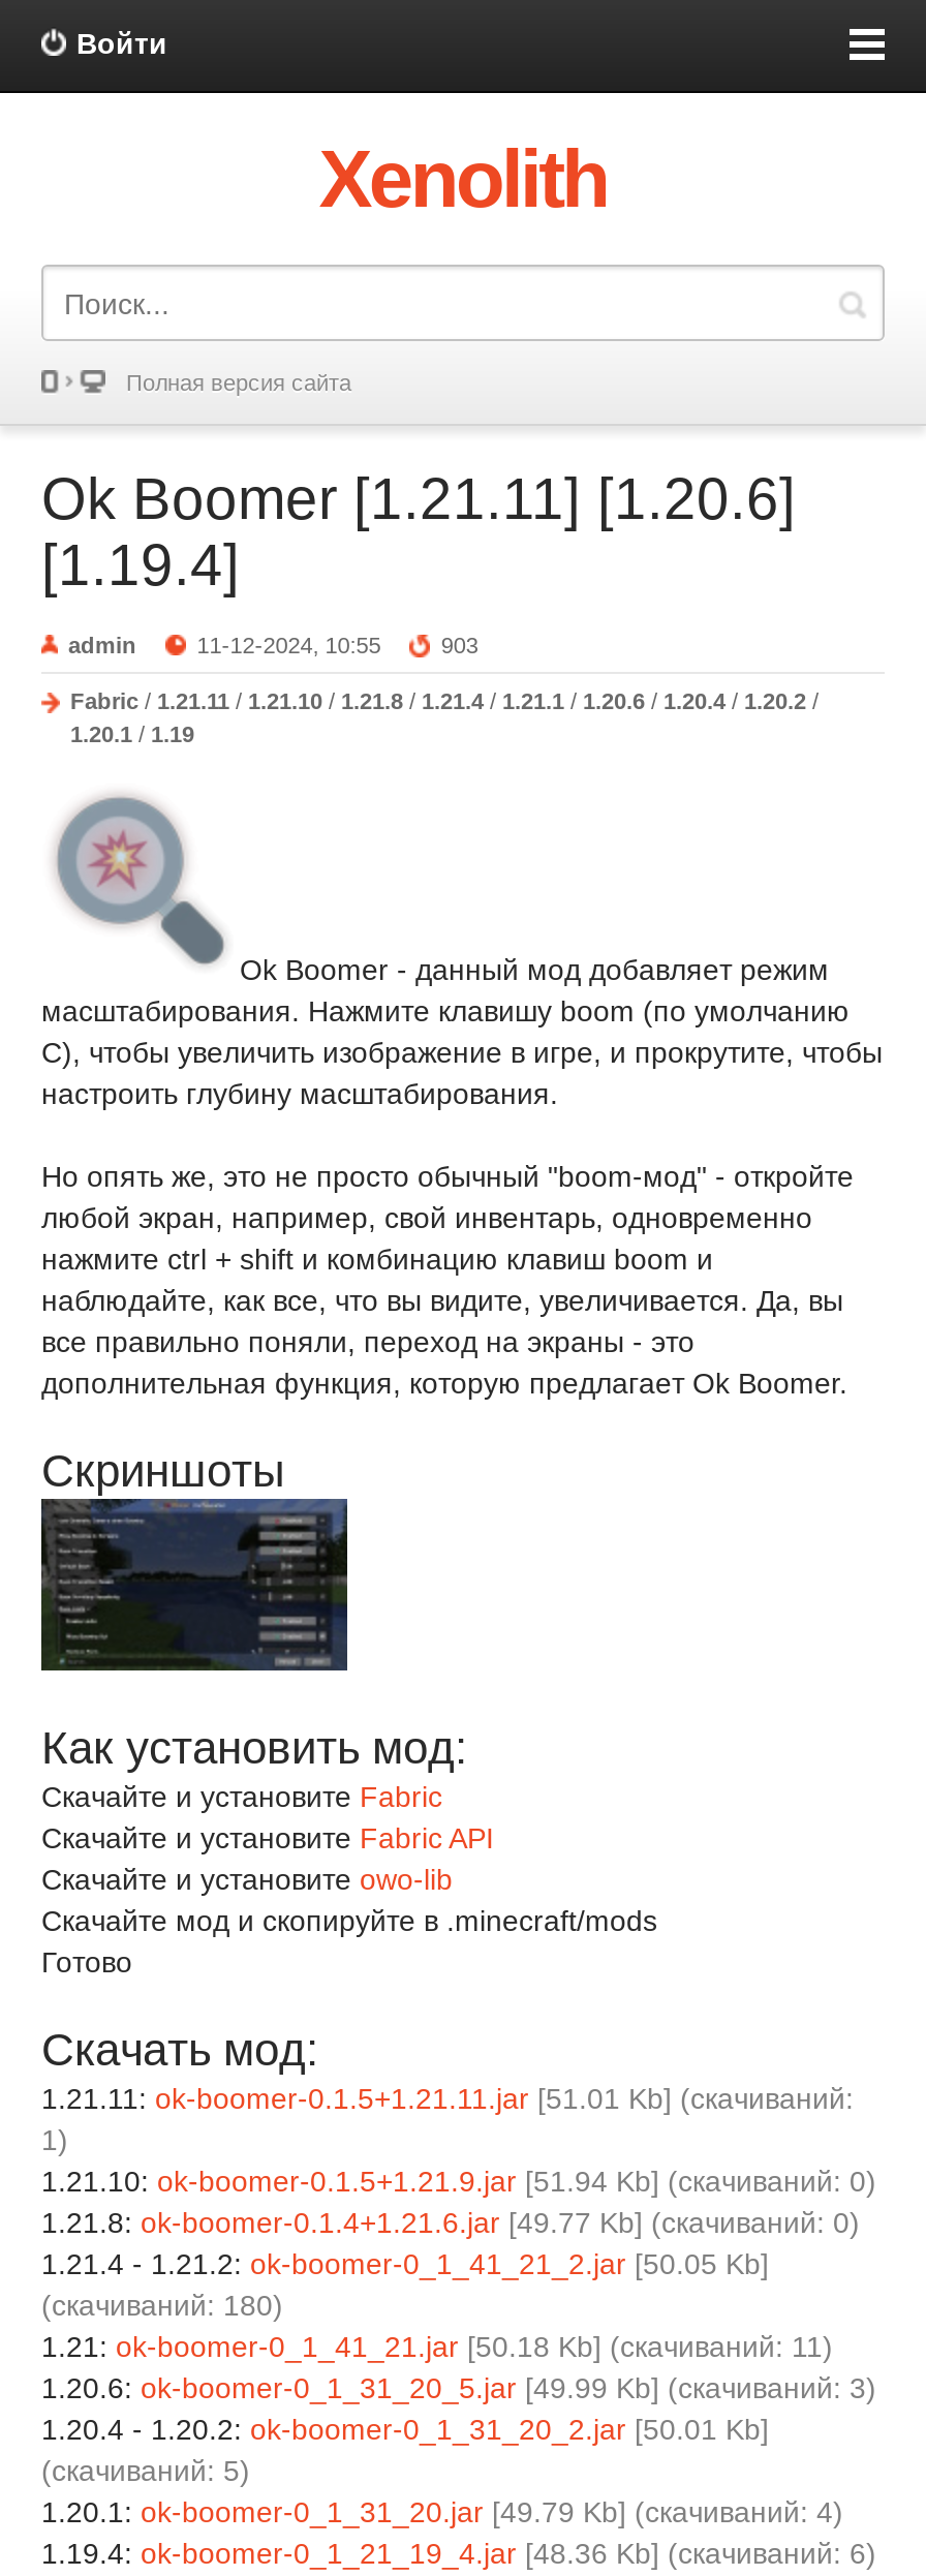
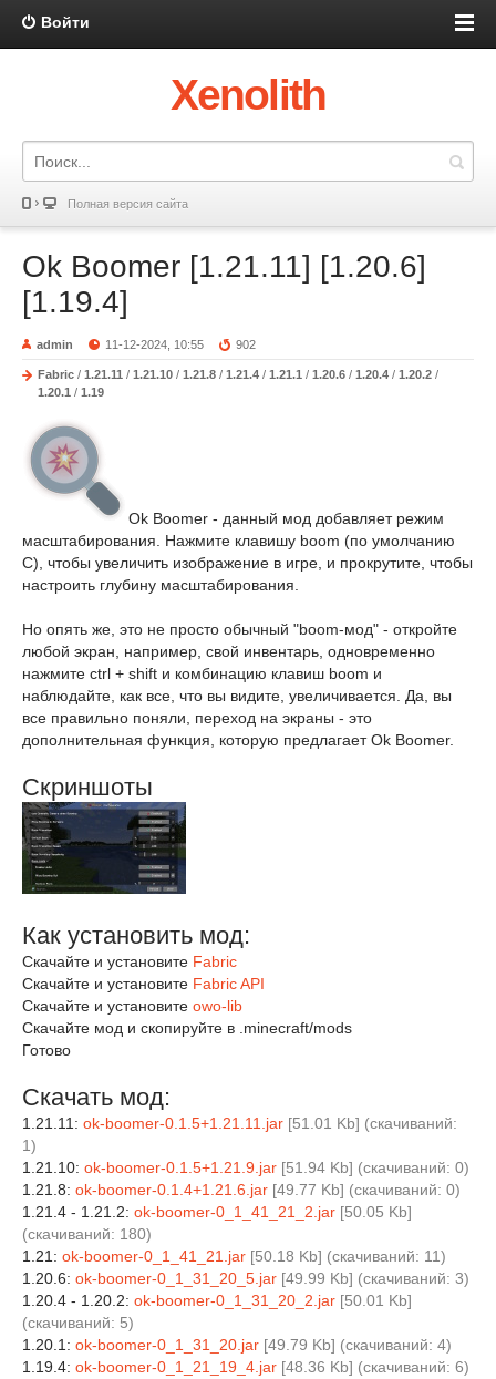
[441,633,478,657] 903 -> [236,338,256,351] 902

